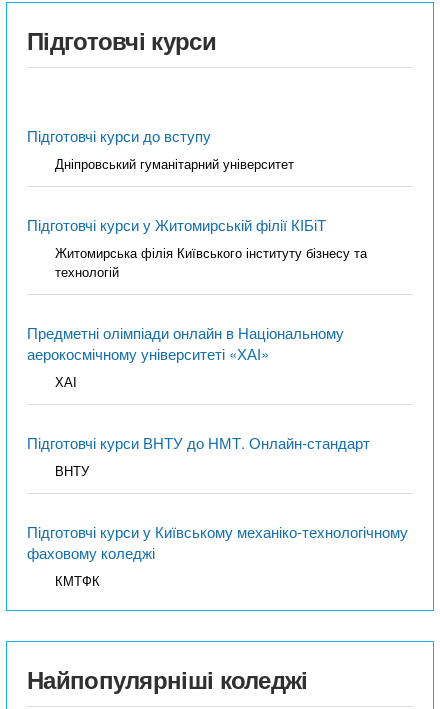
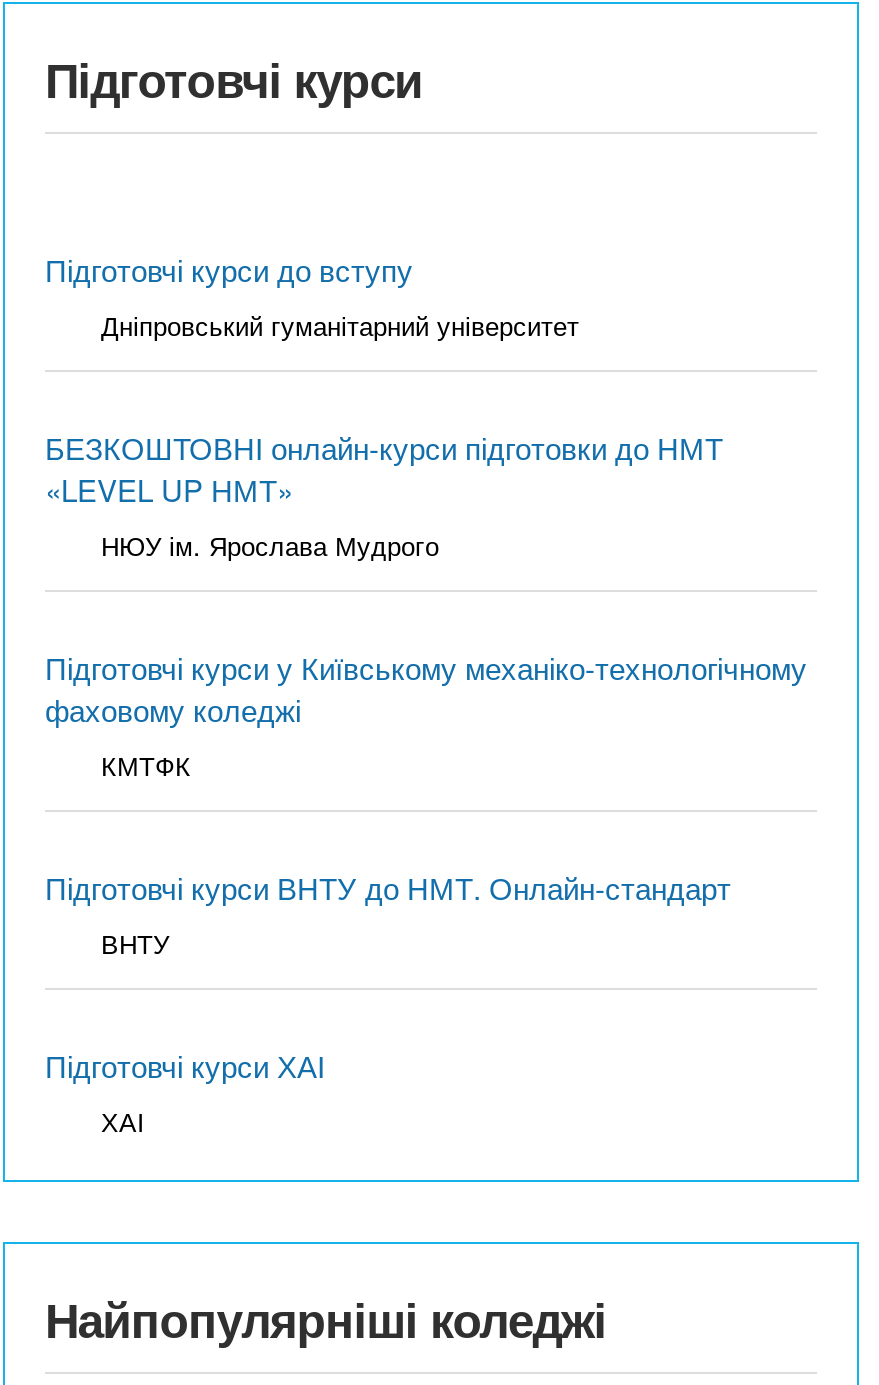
[27,214,367,364] Підготовчі курси у Житомирській філії КІБіТ | Житомирська філія Київського інституту бізнесу та | технологій | Предметні олімпіади онлайн в Національному | аерокосмічному університеті «ХАІ» -> [45,425,723,563] БЕЗКОШТОВНІ онлайн-курси підготовки до НМТ | «LEVEL UP НМТ» | НЮУ ім. Ярослава Мудрого
moved [27,372,370,480] -> [45,865,731,1139]: ХАІ | Підготовчі курси ВНТУ до НМТ. Онлайн-стандарт | ВНТУ
moved [27,521,408,590] -> [45,645,807,783]: Підготовчі курси у Київському механіко-технологічному | фаховому коледжі | КМТФК
none -> [45,1043,325,1085] Підготовчі курси ХАІ

